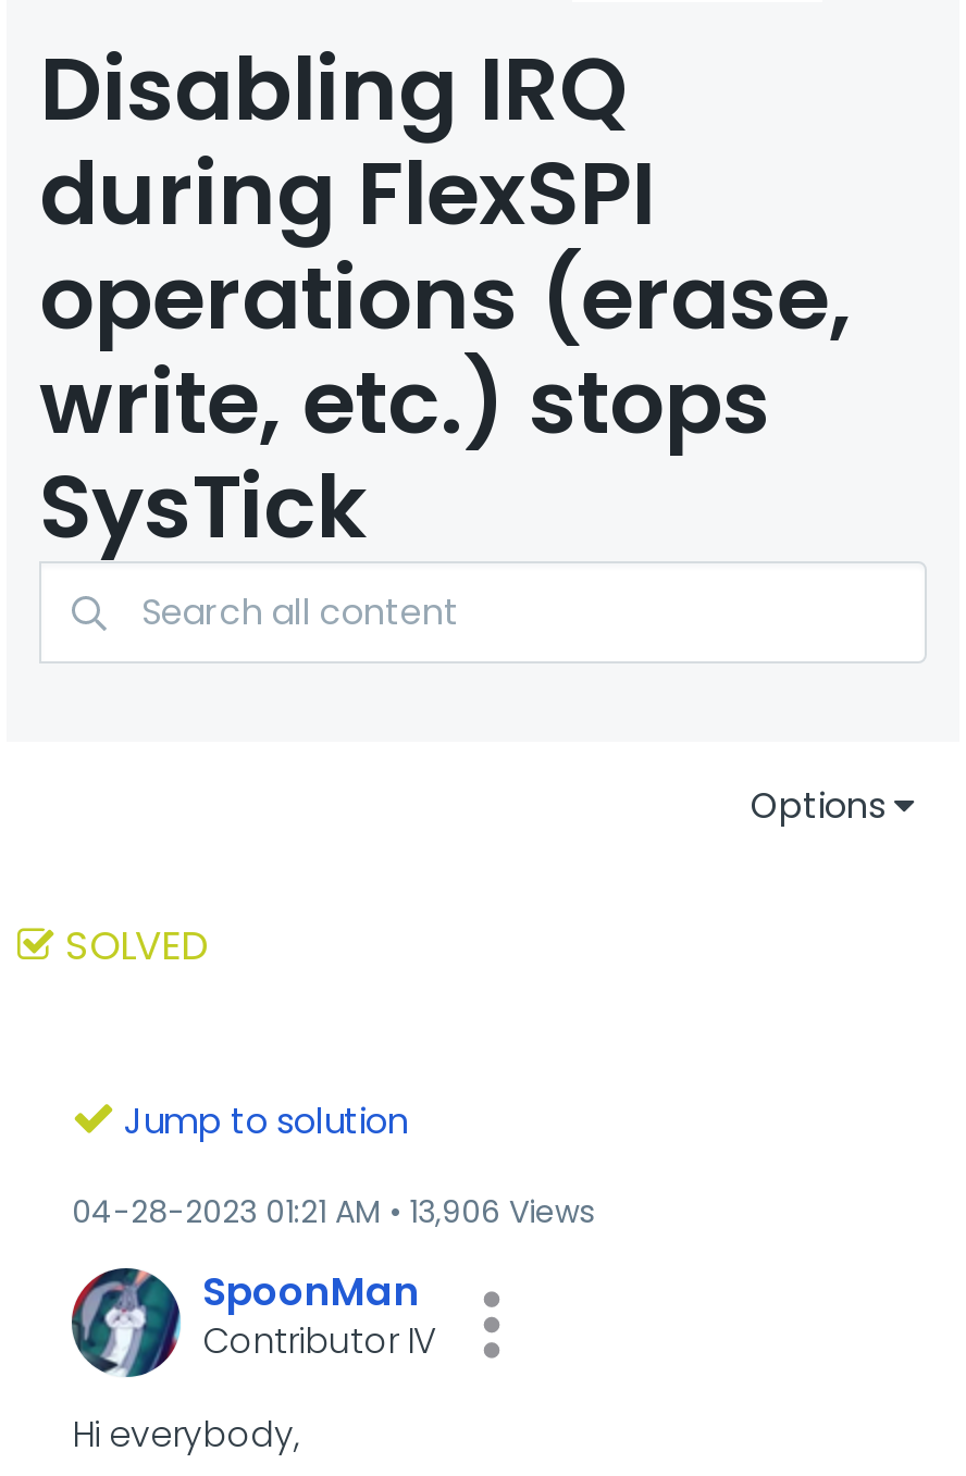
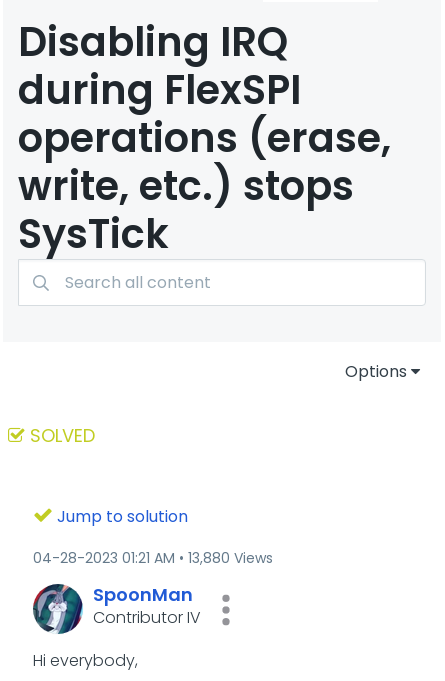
[72,1190,594,1233] 04-28-2023 01:21 AM 13,906 Views -> [33,548,273,568] 04-28-2023 01:21 AM 13,880 Views

